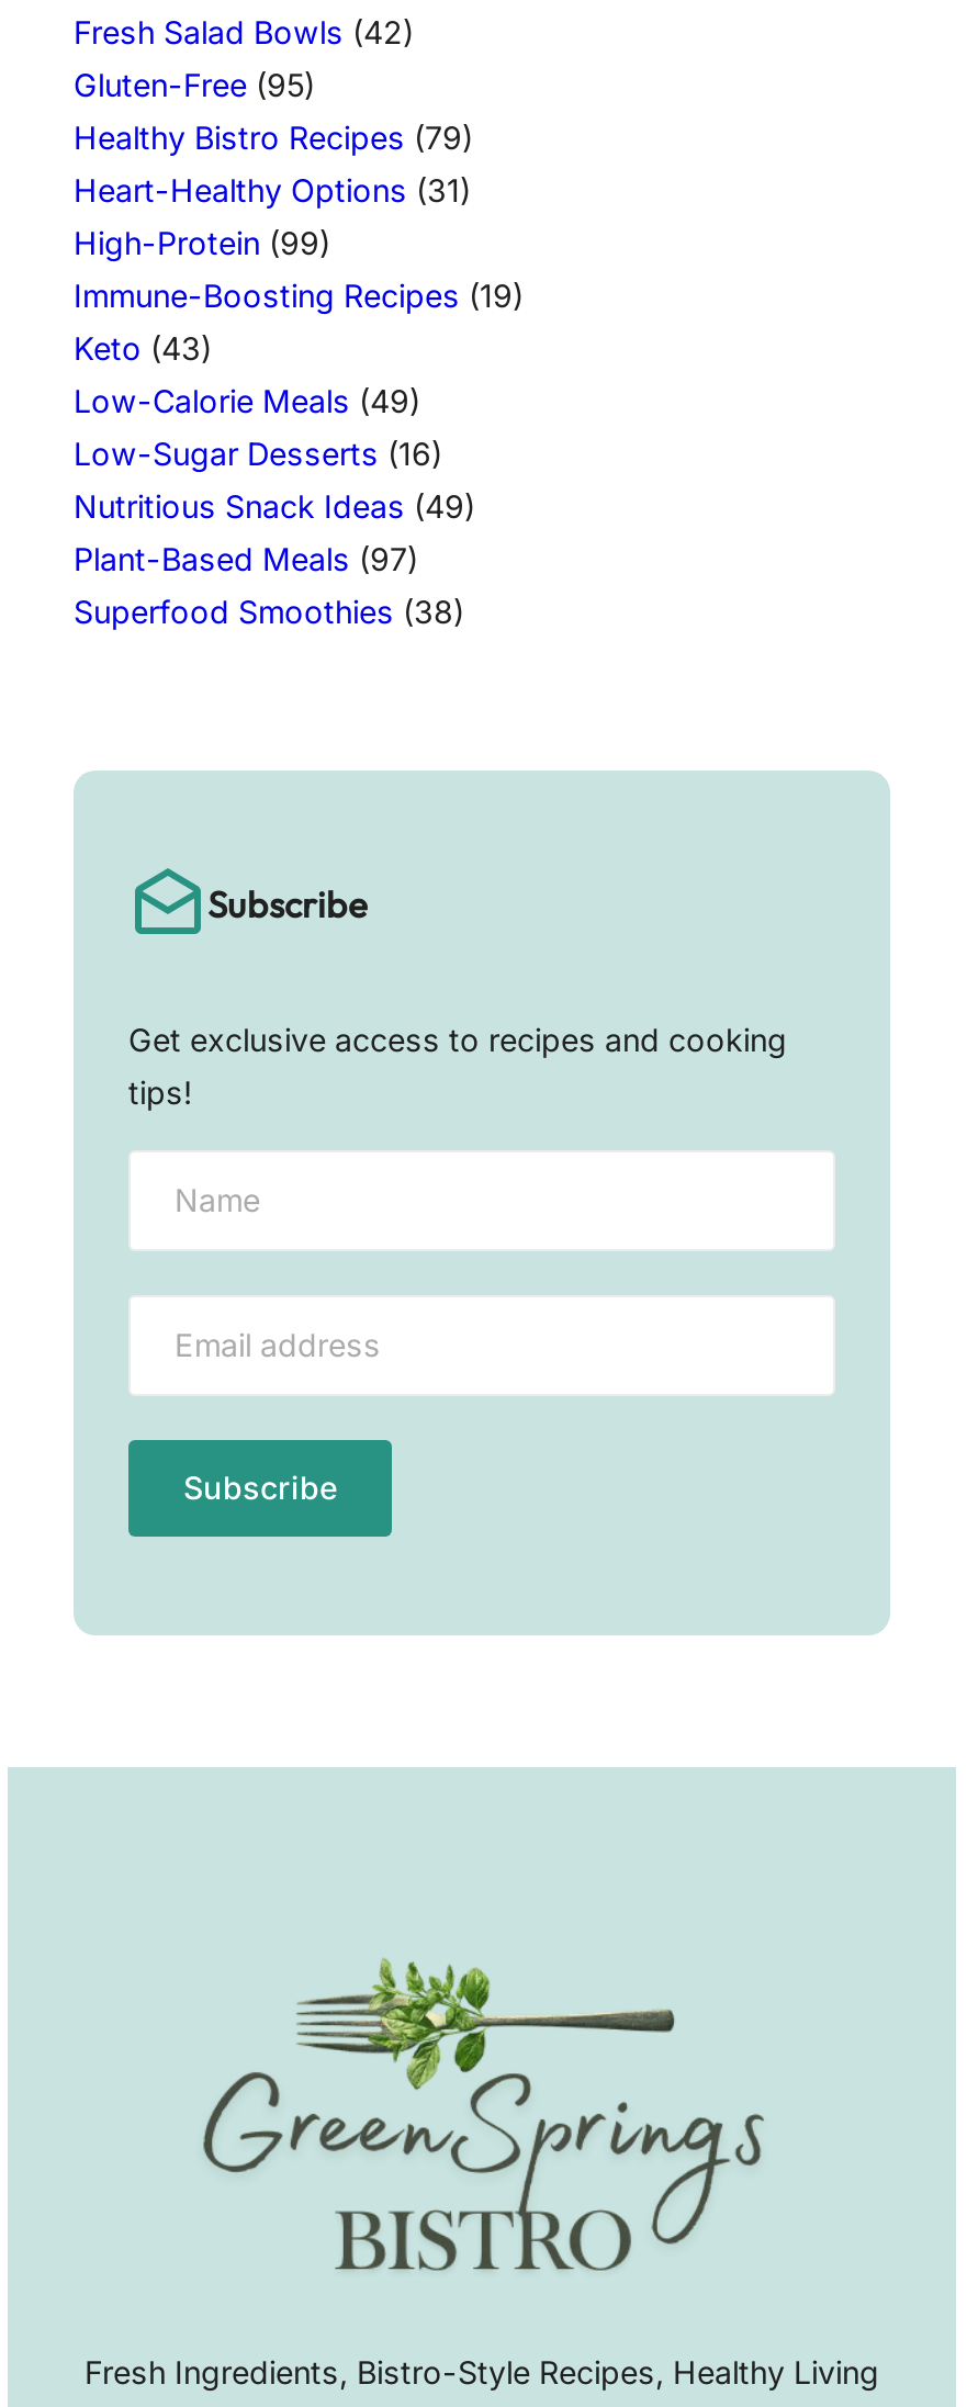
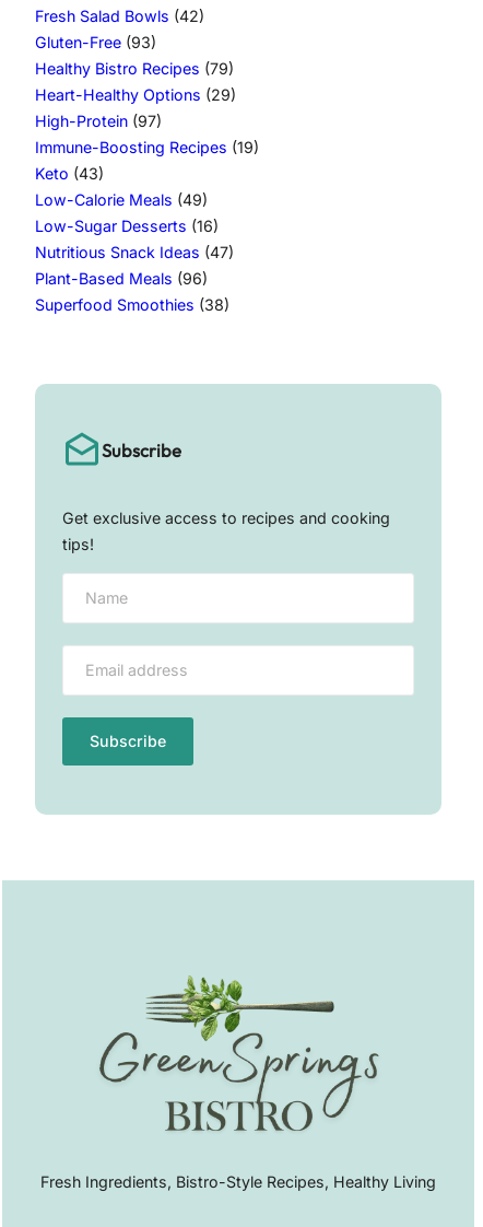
[74,65,315,103] Gluten-Free (95) -> [35,33,156,51] Gluten-Free (93)
[74,171,471,208] Heart-Healthy Options (31) -> [35,85,236,104] Heart-Healthy Options (29)
[74,223,330,261] High-Protein (99) -> [35,111,162,130] High-Protein (97)
[74,487,475,524] Nutritious Snack Ideas (49) -> [35,243,234,261] Nutritious Snack Ideas (47)
[74,540,418,577] Plant-Based Meals (97) -> [35,269,208,287] Plant-Based Meals (96)

